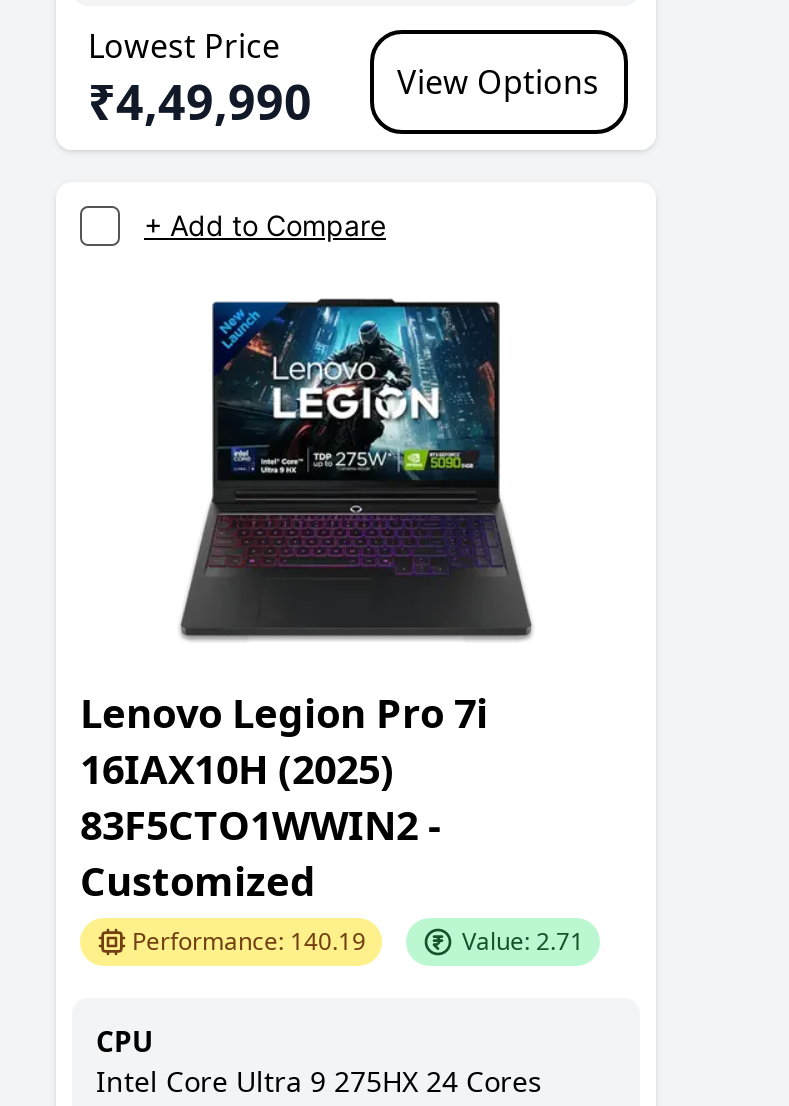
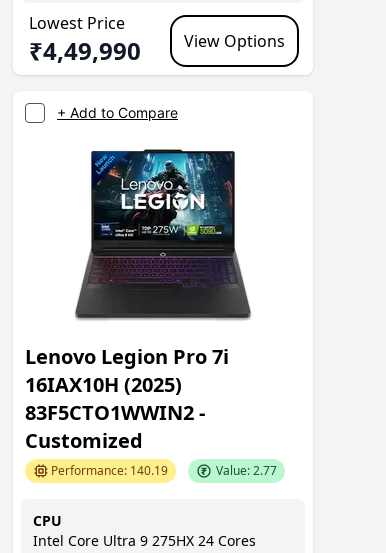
[462,923,584,957] Value: 2.71 -> [216,462,277,479] Value: 2.77

